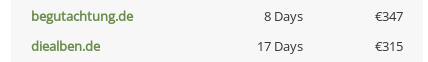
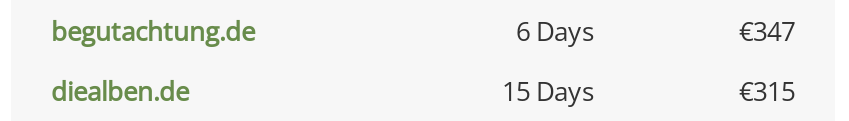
[263,7,302,25] 8 Days -> [516,13,594,49] 6 Days
[256,37,302,55] 17 Days -> [502,73,594,109] 15 Days

